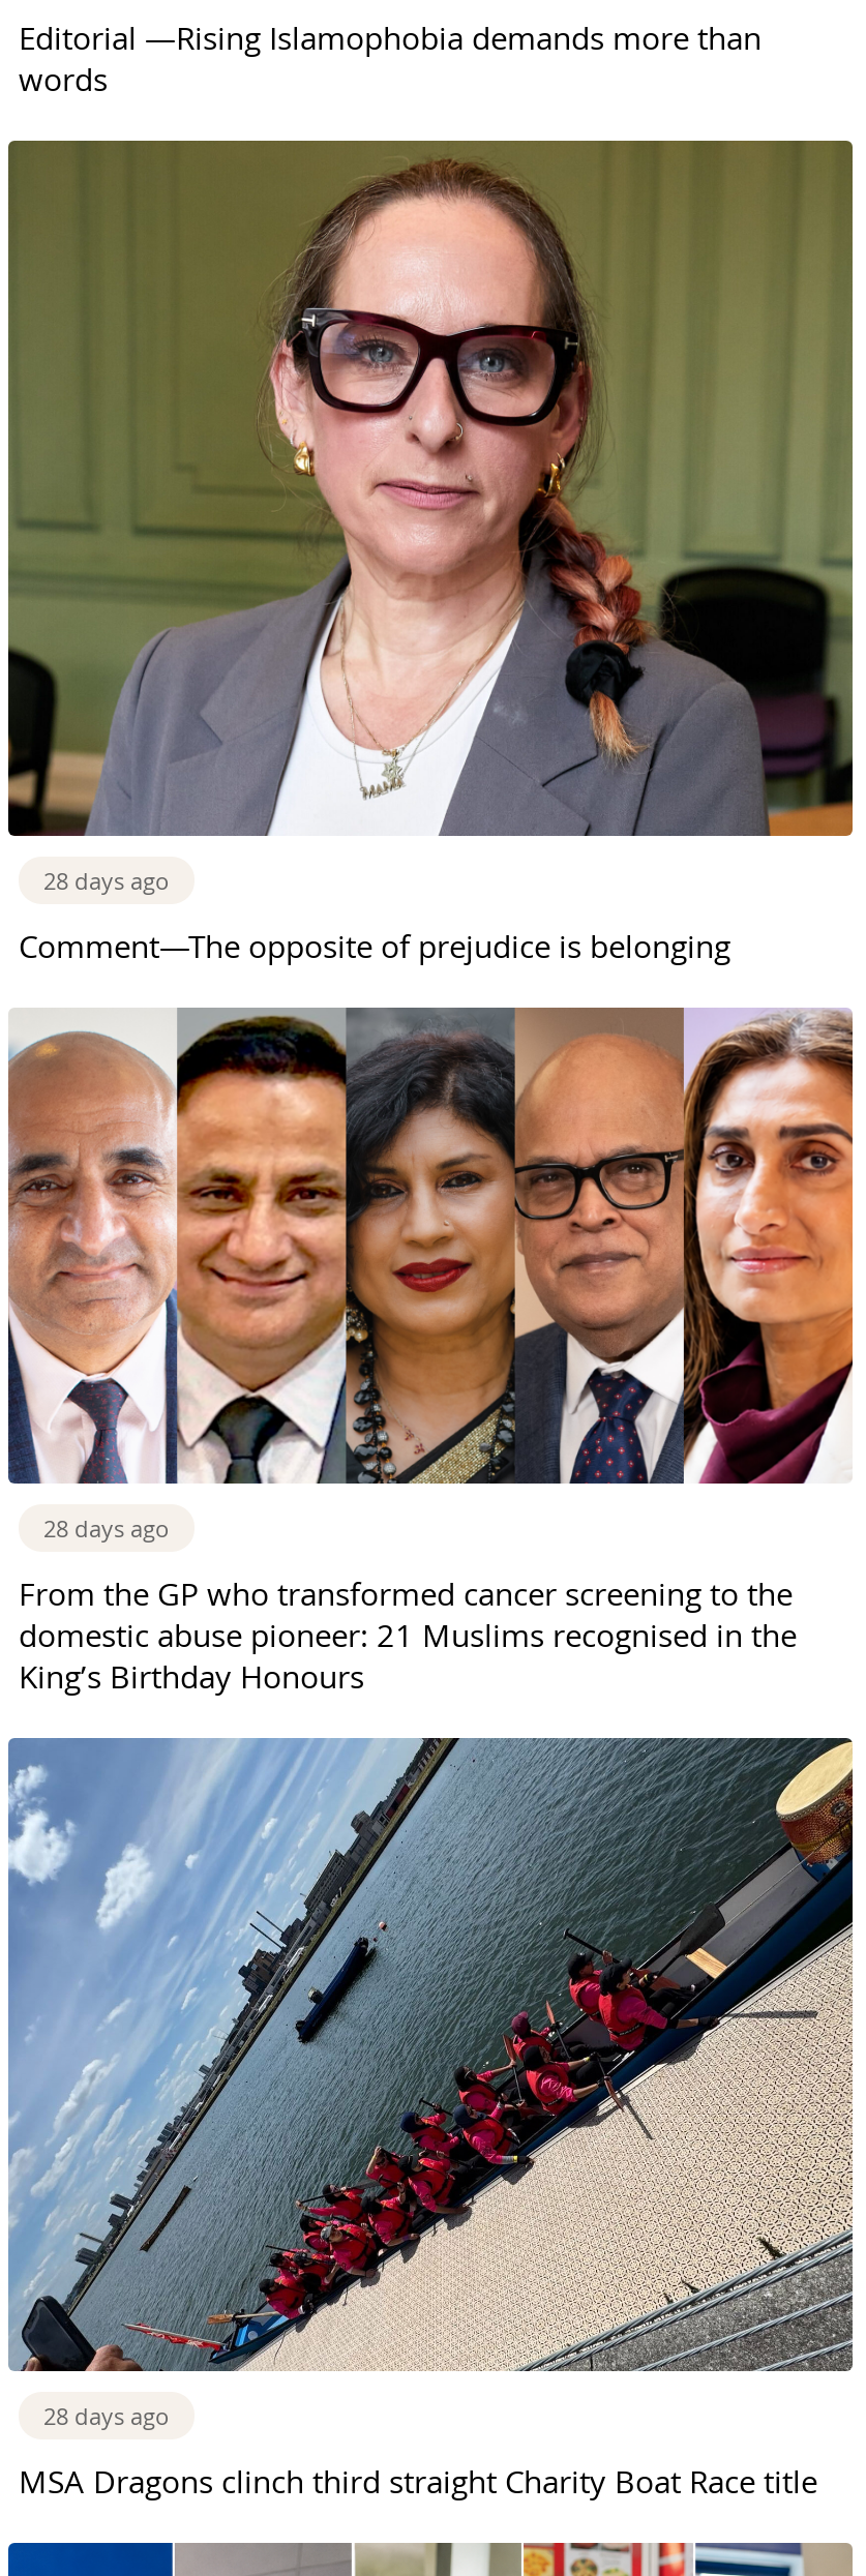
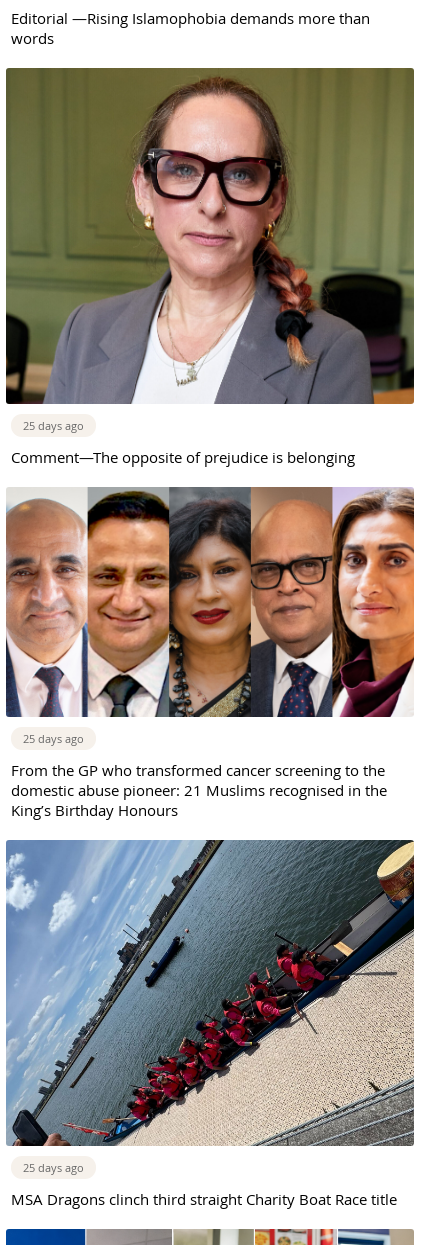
[43,865,170,896] 28 days ago -> [23,418,84,433] 25 days ago
[43,1512,170,1543] 28 days ago -> [23,731,84,746] 25 days ago
[43,2400,170,2431] 28 days ago -> [23,1160,84,1175] 25 days ago

